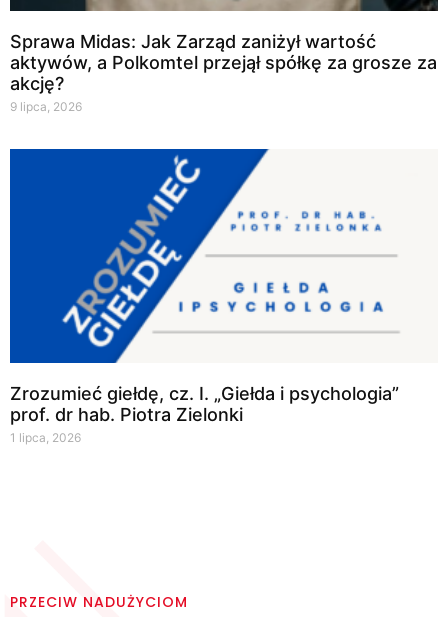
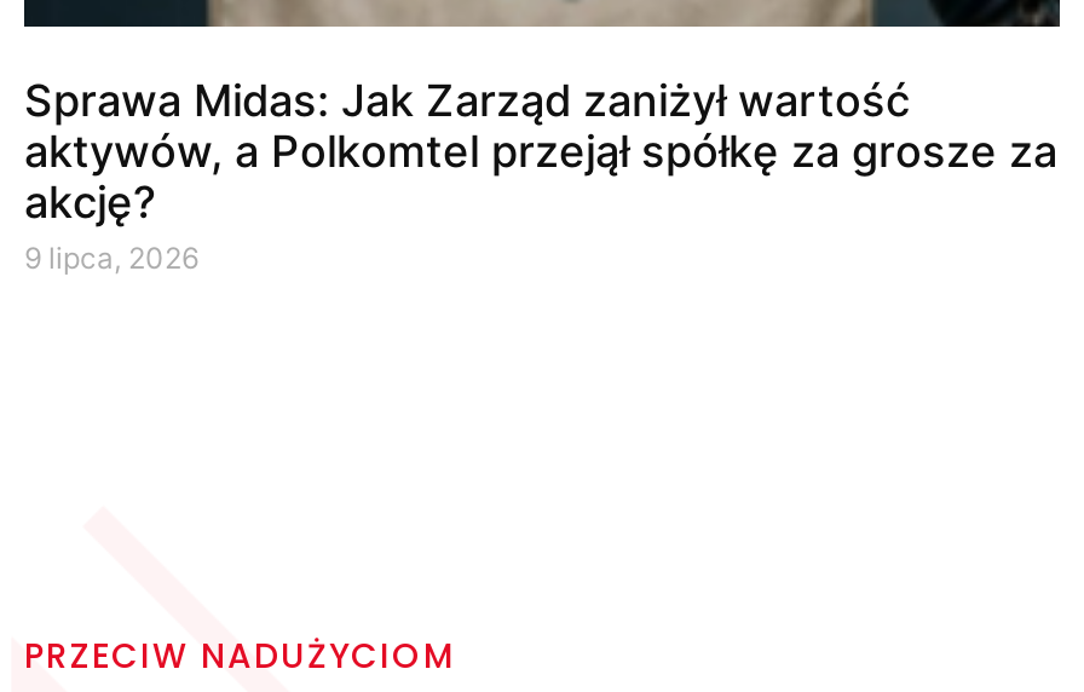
[9,148,399,445] [image] | Zrozumieć giełdę, cz. I. „Giełda i psychologia” | prof. dr hab. Piotra Zielonki | 1 lipca, 2026 -> none

